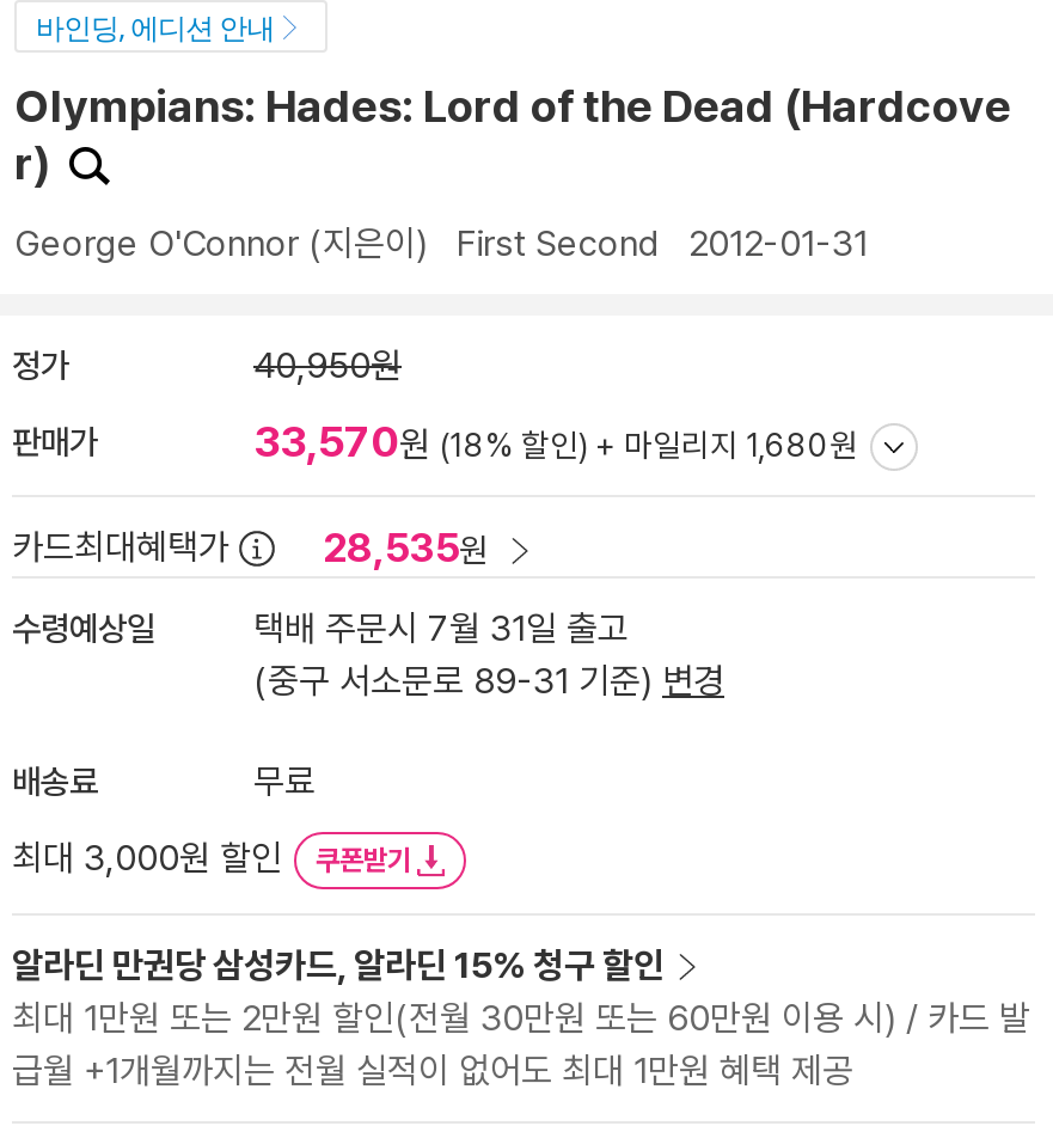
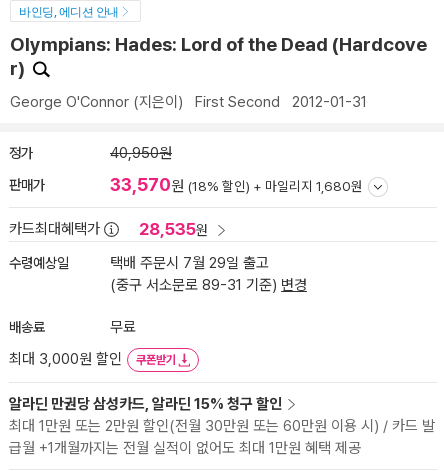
[253,607,629,650] 택배 주문시 7월 31일 출고 -> [110,254,269,272] 택배 주문시 7월 29일 출고

